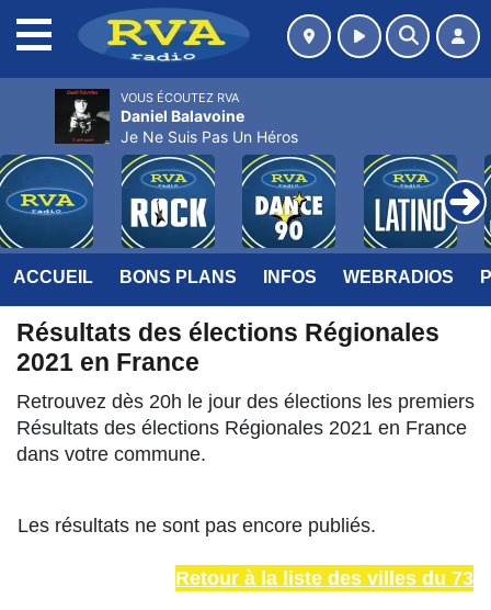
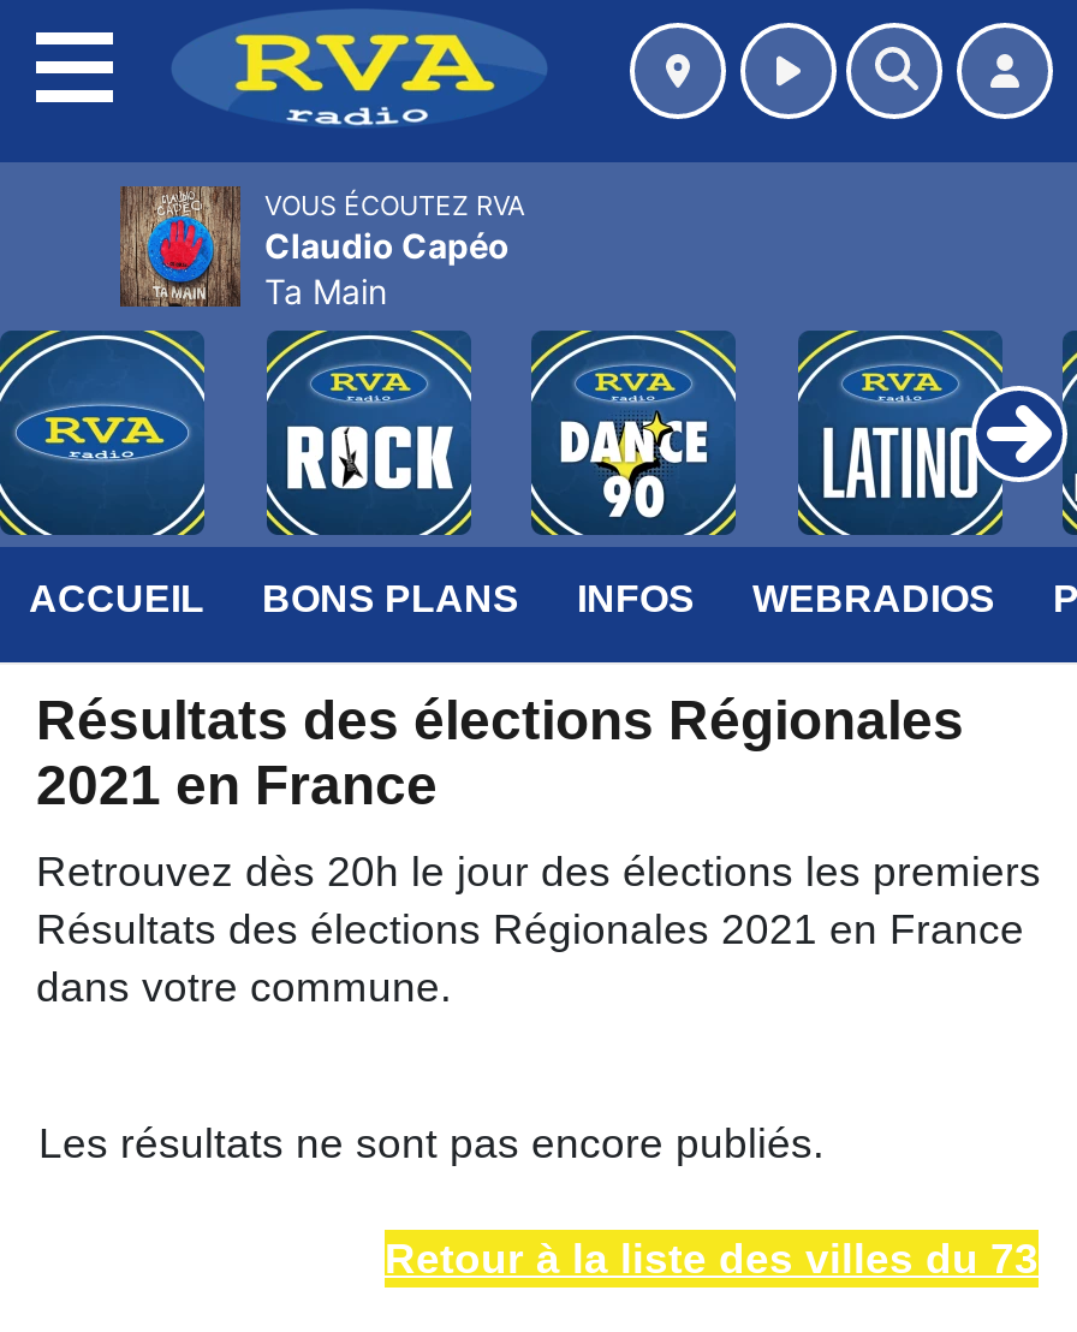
[54,88,298,146] [image] | Daniel Balavoine | Je Ne Suis Pas Un Héros -> [120,186,510,311] [image] | Claudio Capéo | Ta Main

